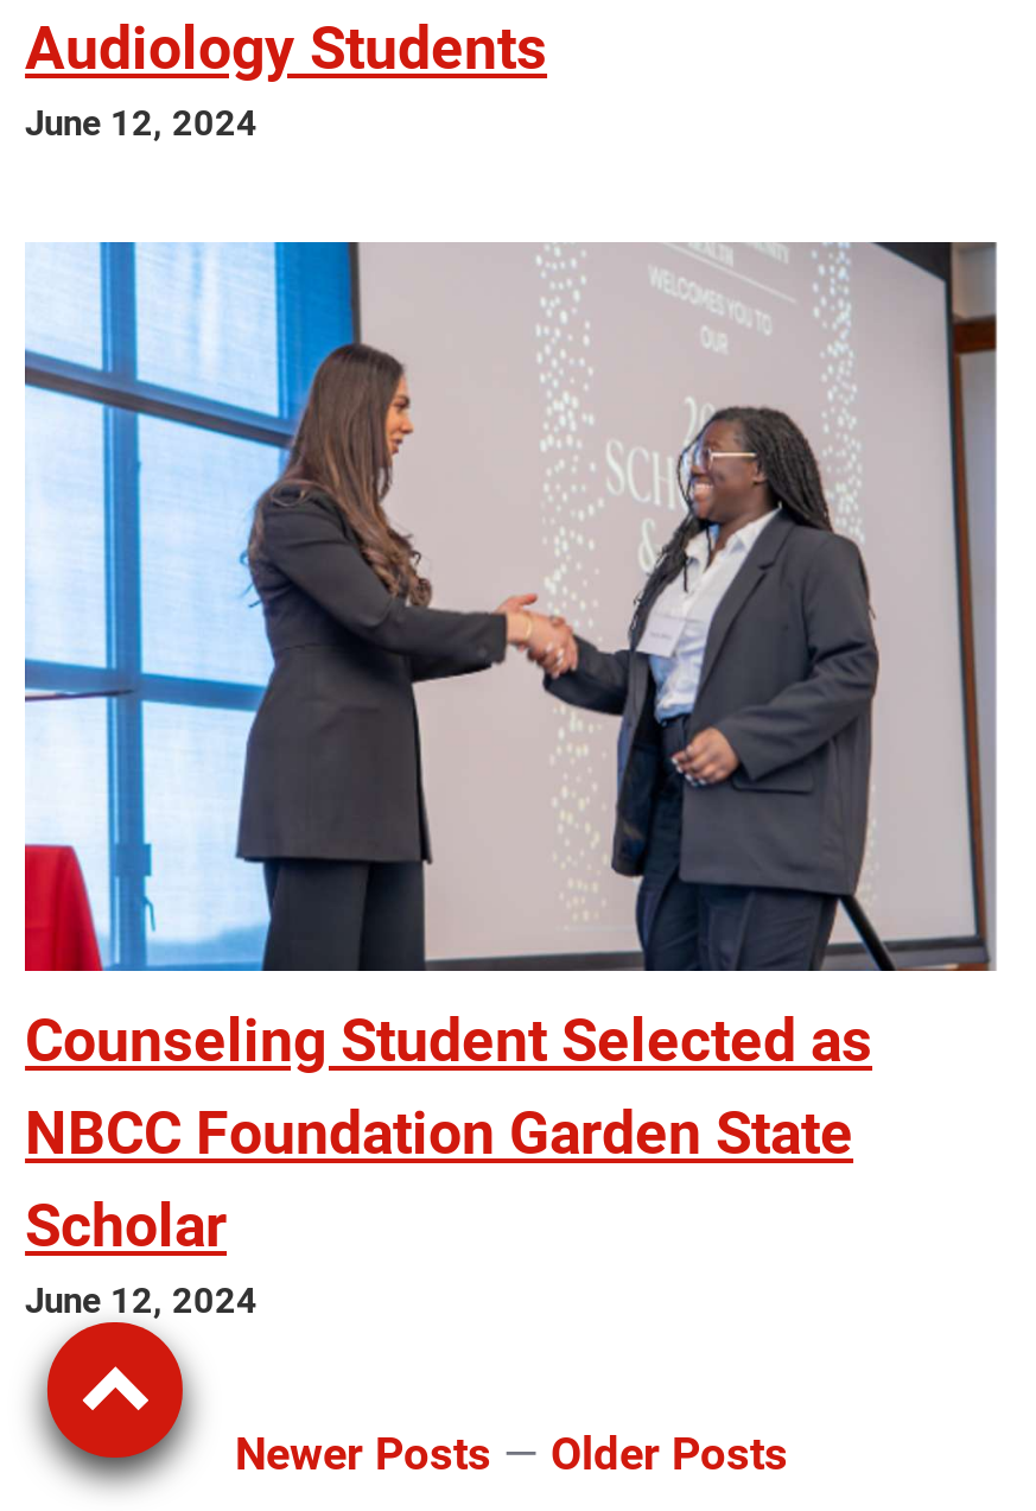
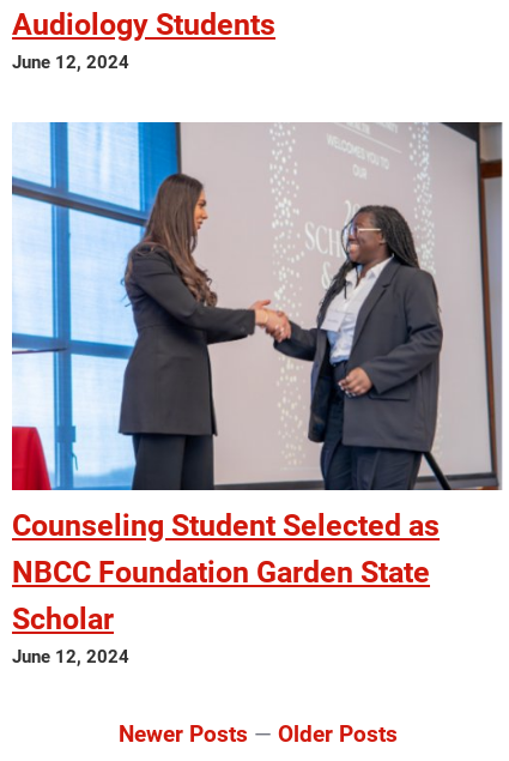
[32,1327,198,1491] [image] -> none

